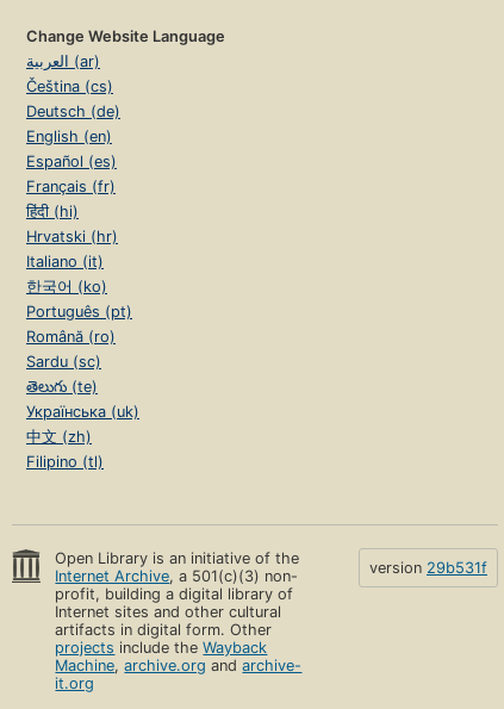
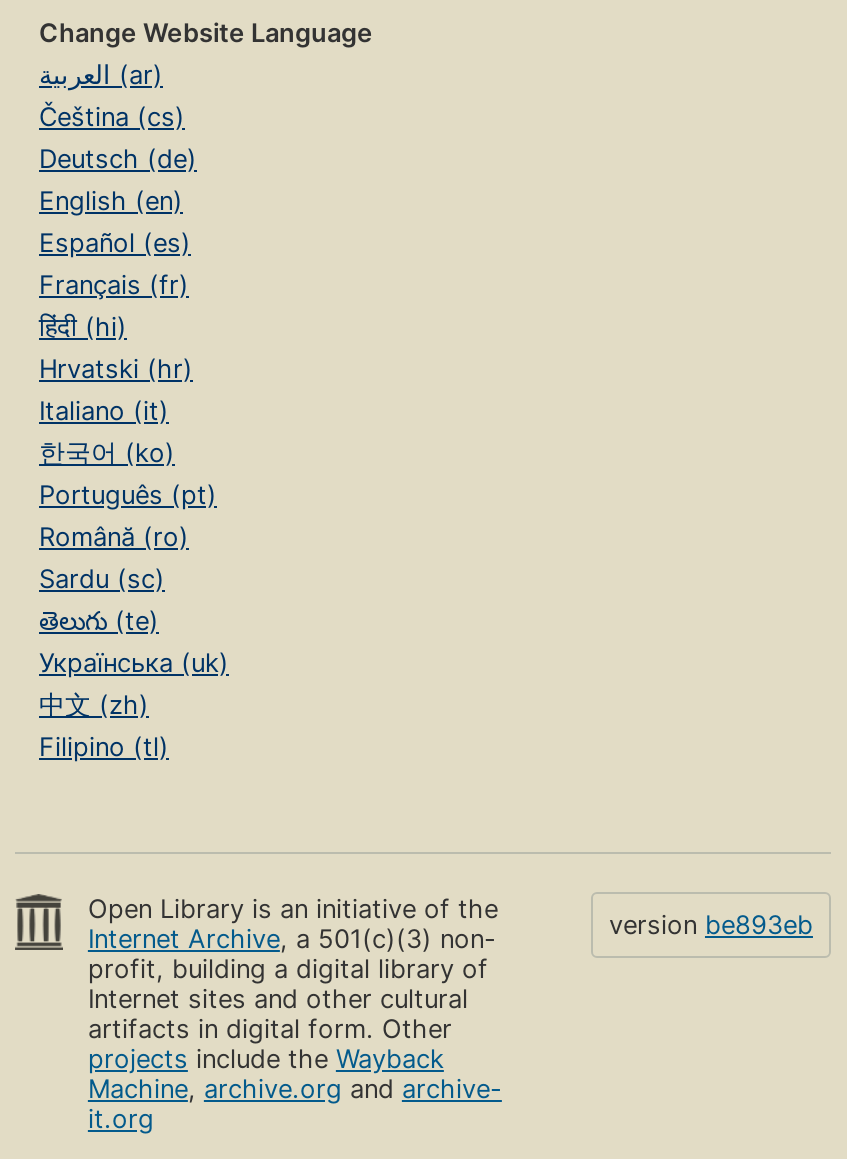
[369,559,487,577] version 29b531f -> [609,911,813,941] version be893eb

